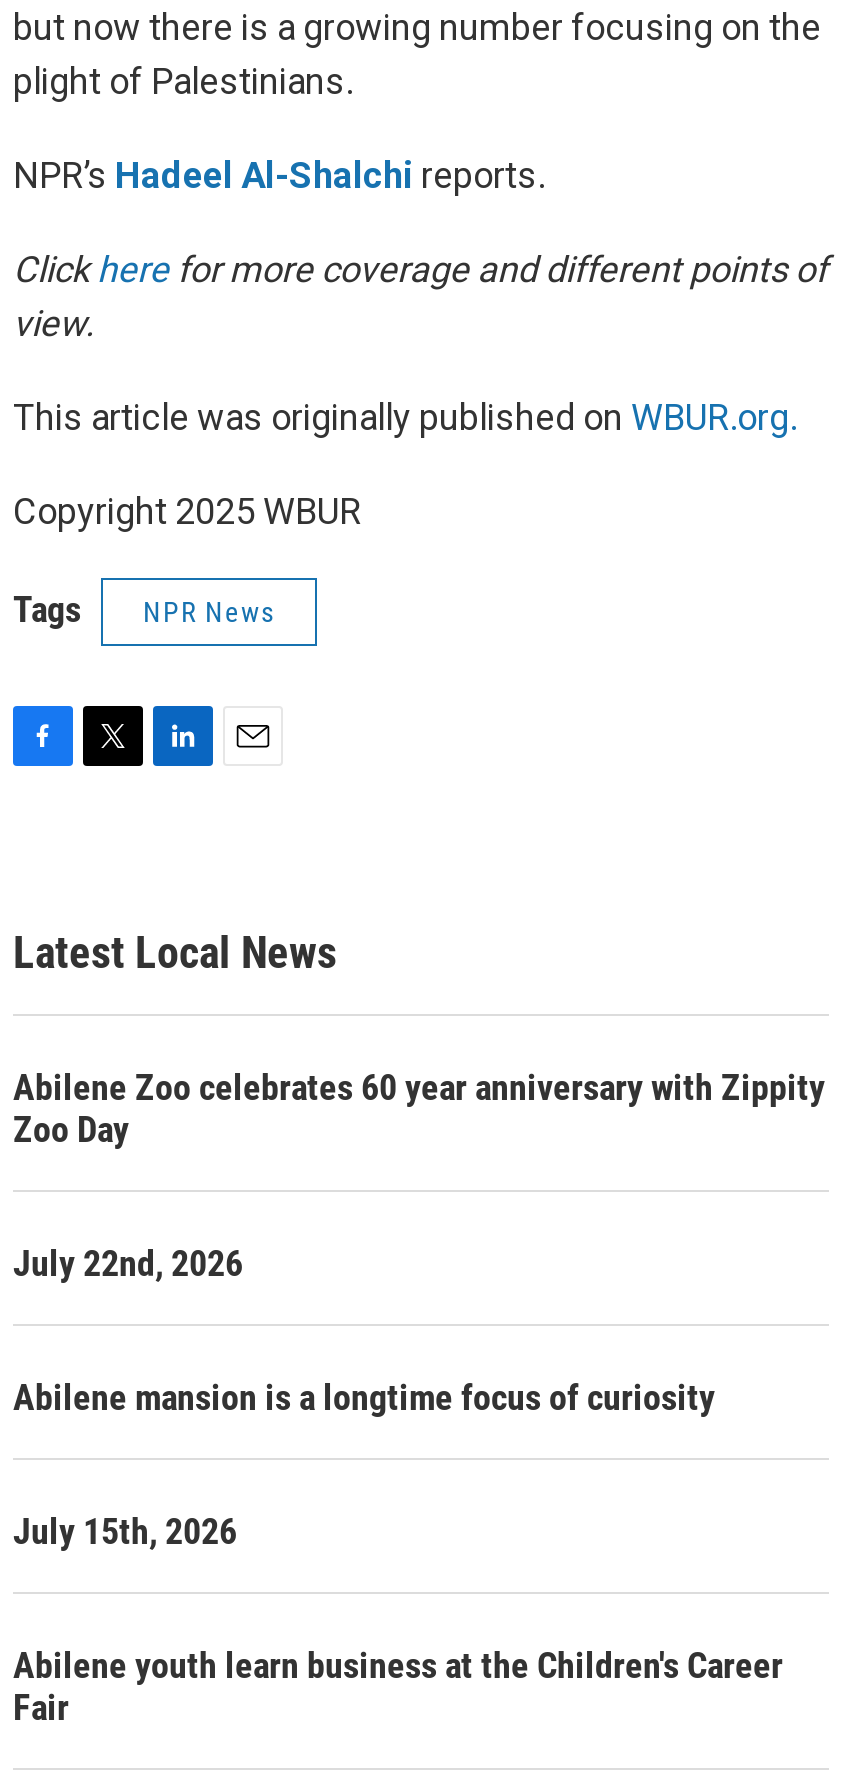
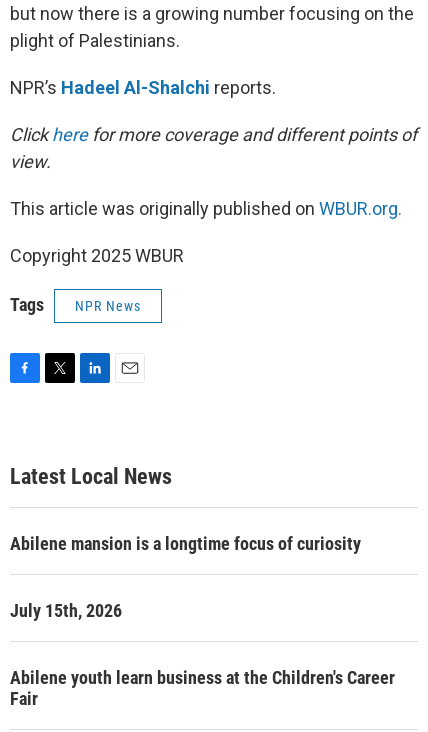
[13,1066,825,1284] Abilene Zoo celebrates 60 year anniversary with Zippity | Zoo Day | July 22nd, 2026 -> none

